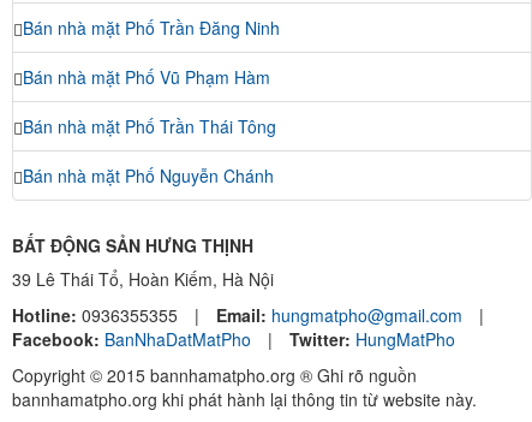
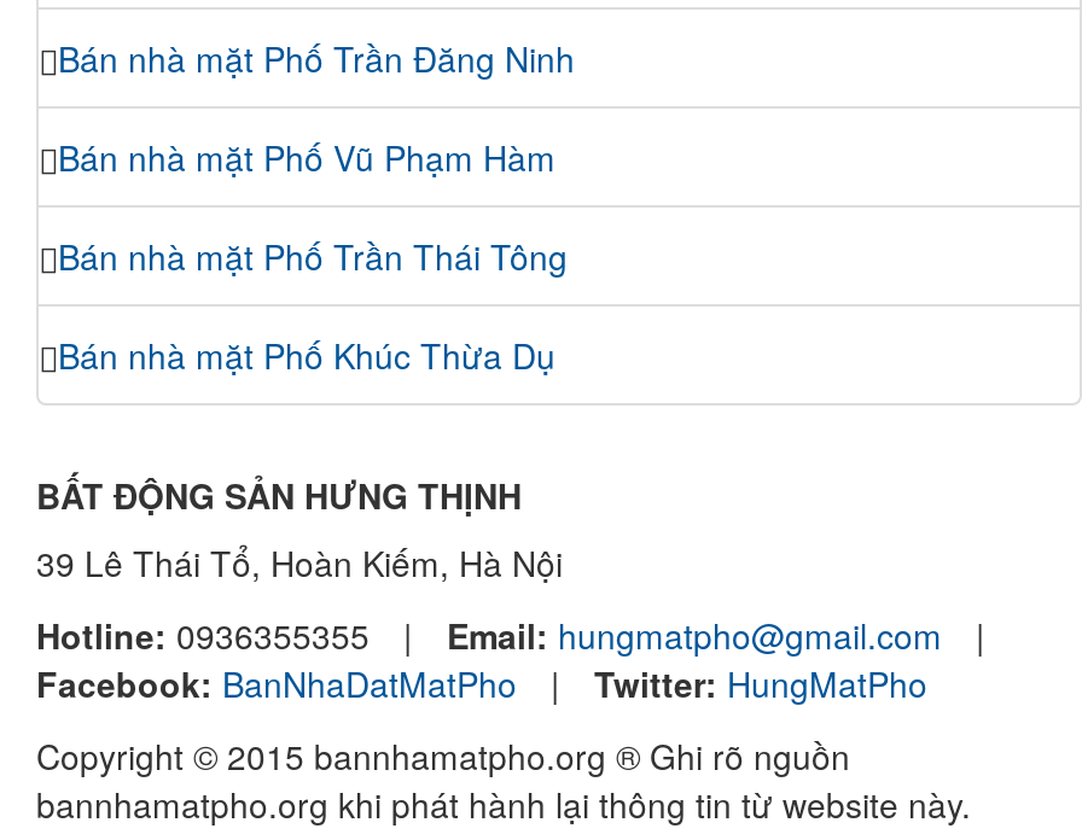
[23,163,274,187] Bán nhà mặt Phố Nguyễn Chánh -> [58,330,555,378] Bán nhà mặt Phố Khúc Thừa Dụ

